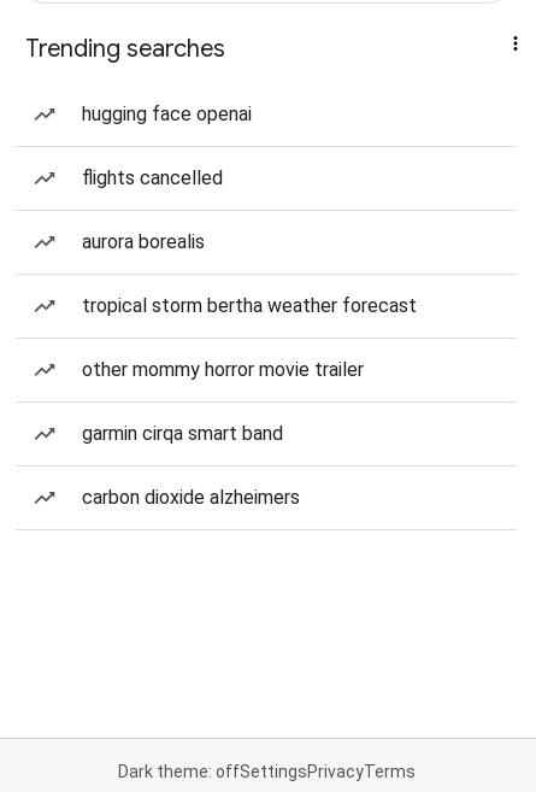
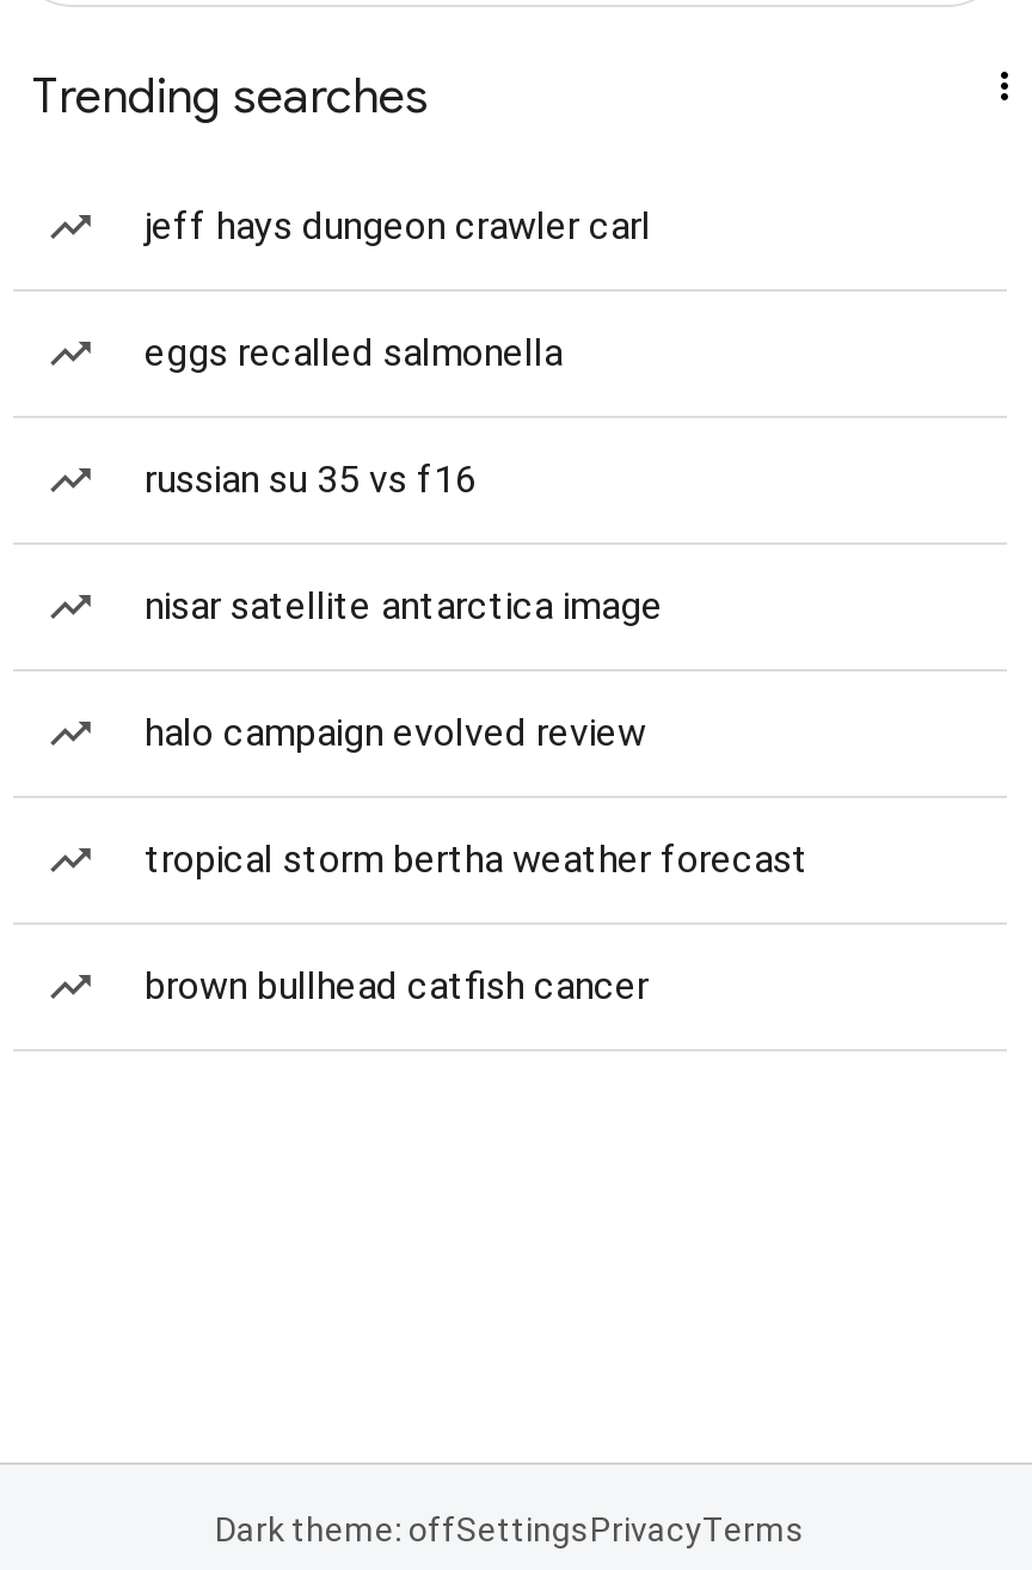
[82,102,252,253] hugging face openai | flights cancelled | aurora borealis -> [145,203,663,755] jeff hays dungeon crawler carl | eggs recalled salmonella | russian su 35 vs f16 | nisar satellite antarctica image | halo campaign evolved review
moved [82,294,417,317] -> [145,836,809,882]: tropical storm bertha weather forecast
[82,358,364,509] other mommy horror movie trailer | garmin cirqa smart band | carbon dioxide alzheimers -> [145,963,649,1008] brown bullhead catfish cancer

